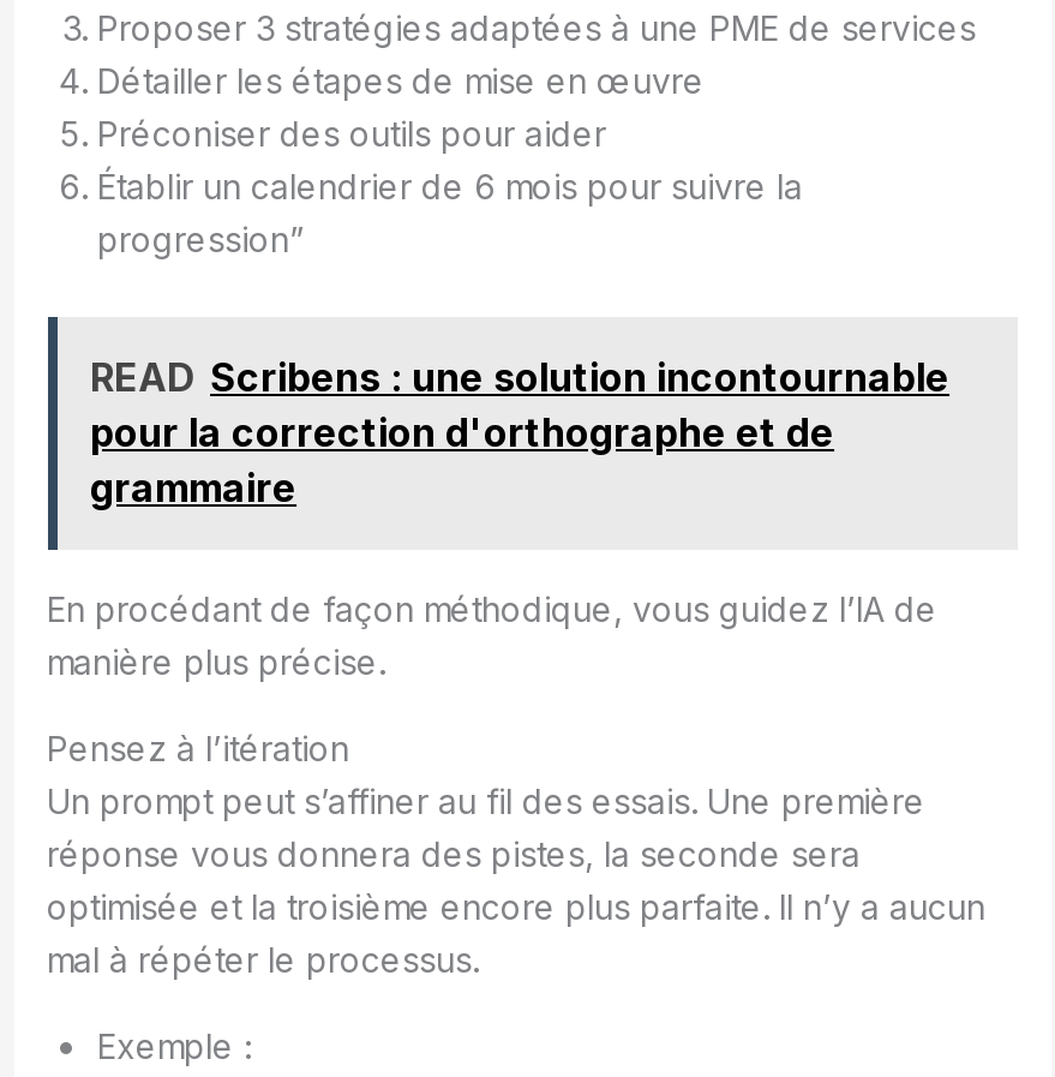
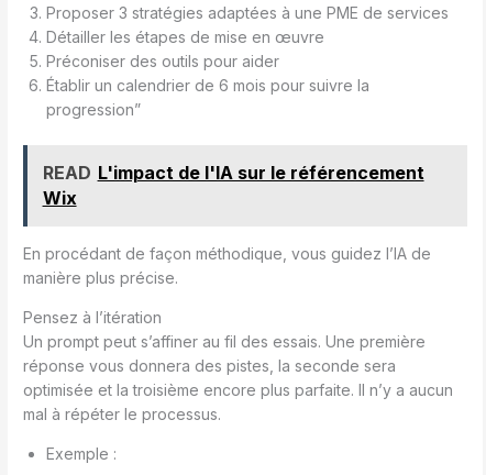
[90,353,949,511] READ Scribens : une solution incontournable | pour la correction d'orthographe et de | grammaire -> [42,162,424,209] READ L'impact de l'IA sur le référencement | Wix

